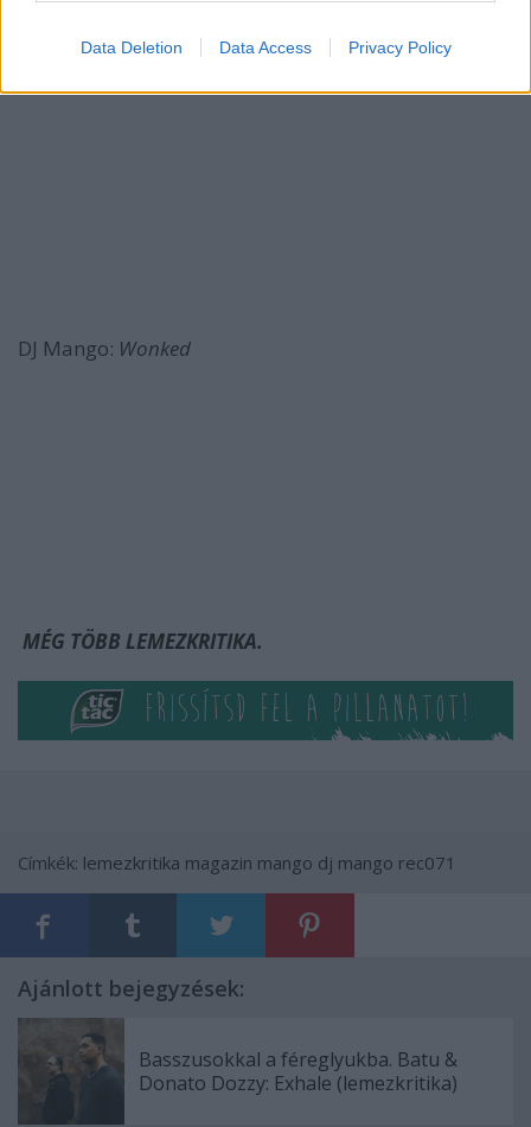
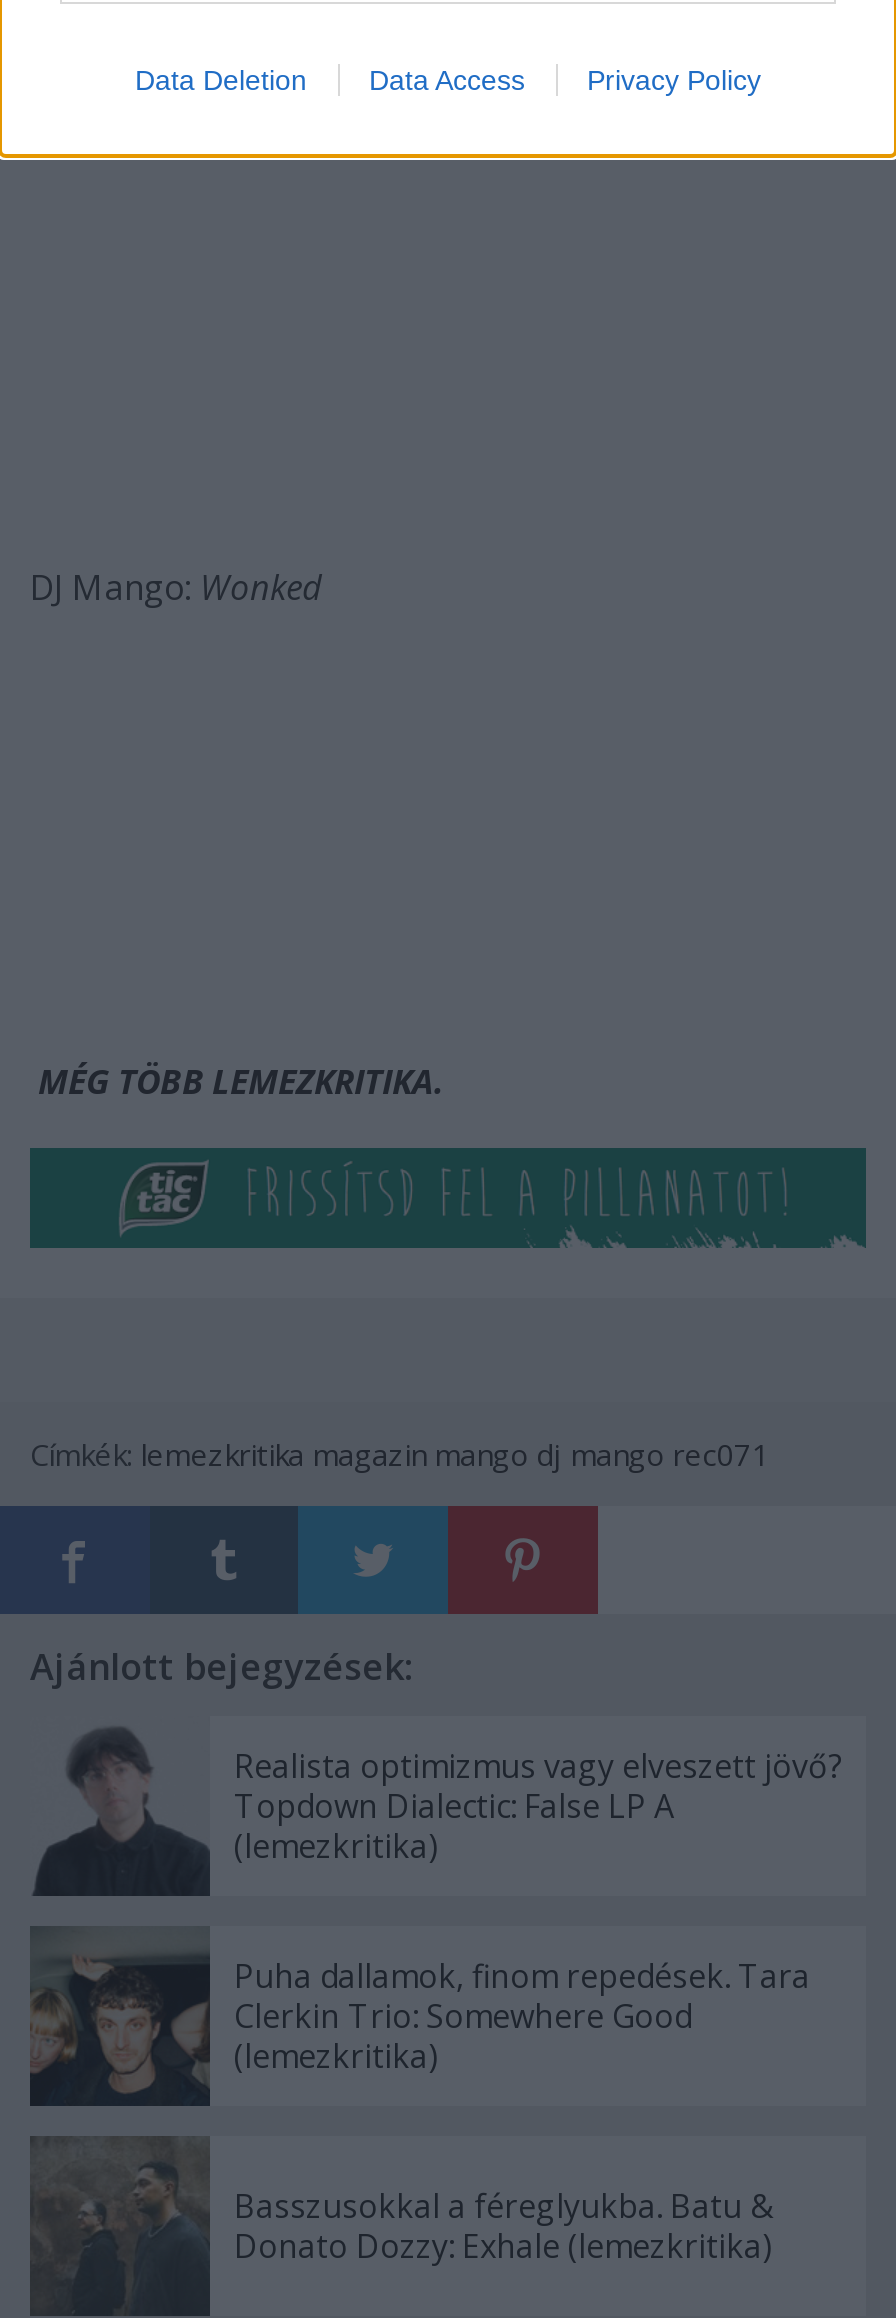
none -> [30,1743,842,2106] [image] | Realista optimizmus vagy elveszett jövő? | Topdown Dialectic: False LP A | (lemezkritika) | Puha dallamok, finom repedések. Tara | Clerkin Trio: Somewhere Good | (lemezkritika)

